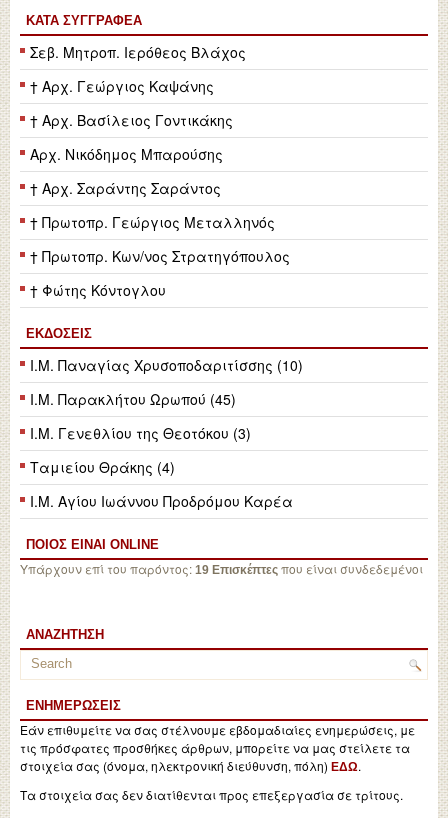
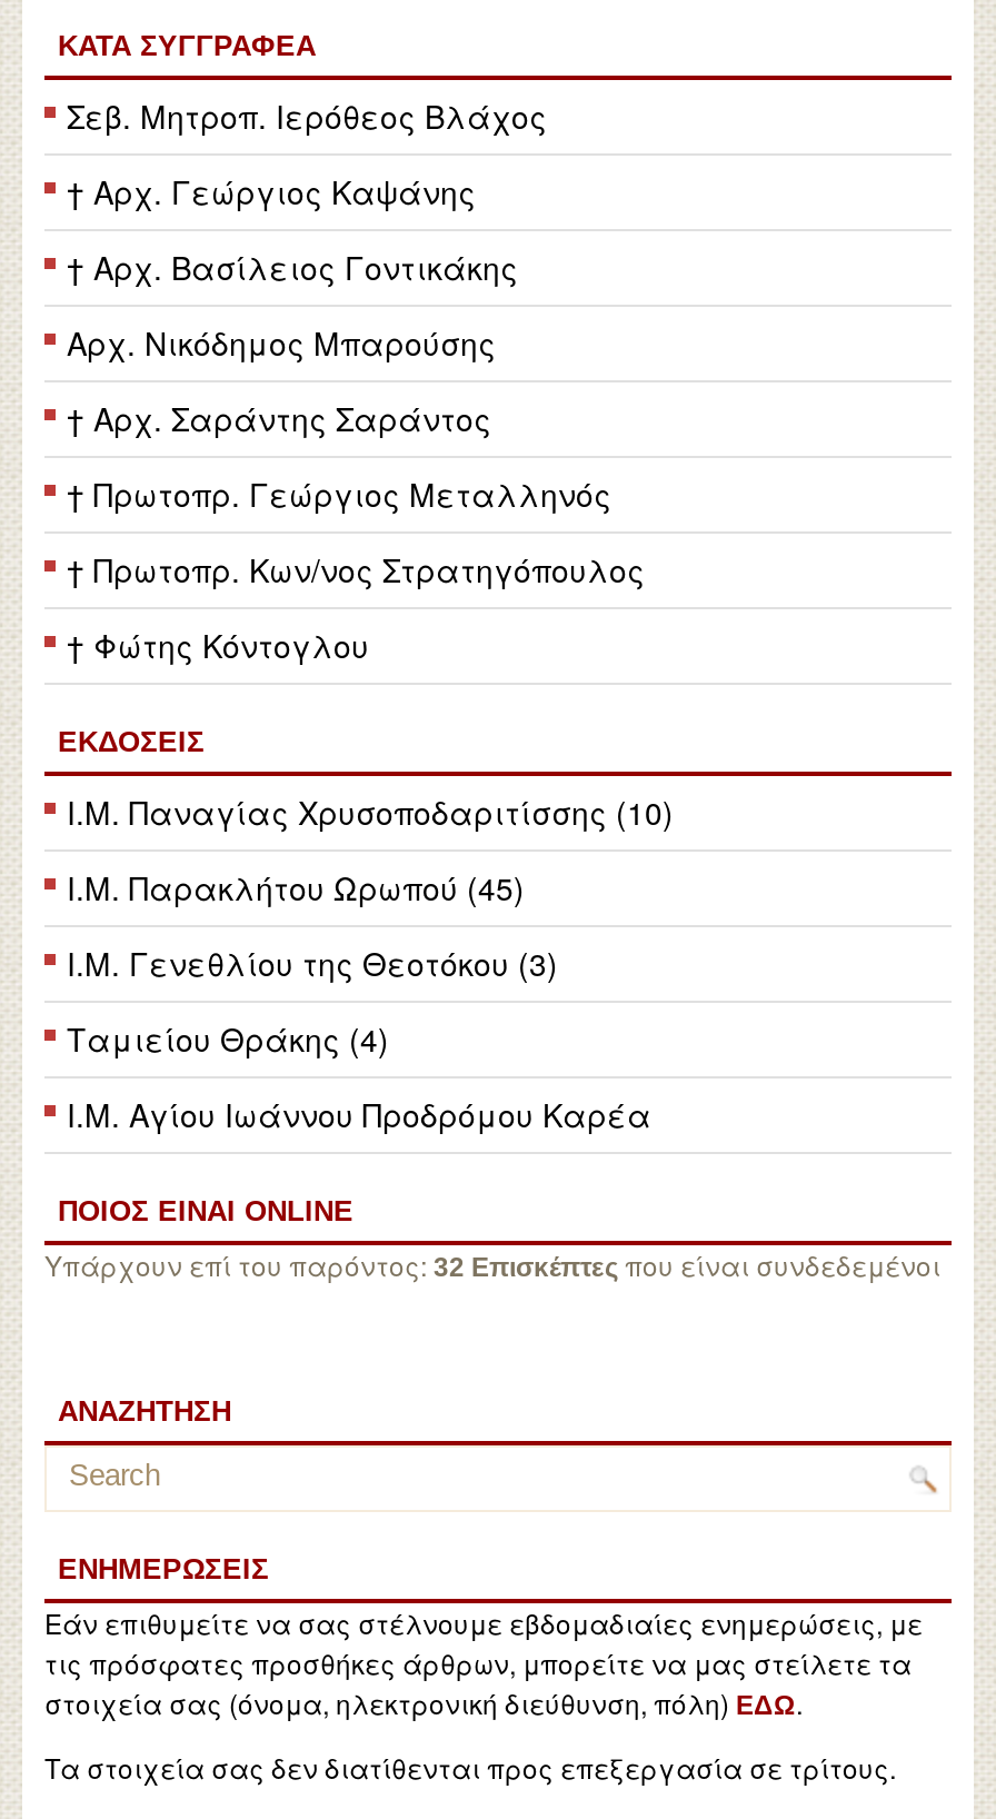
[20,560,423,577] Υπάρχουν επί του παρόντος:19 Επισκέπτεςπου είναι συνδεδεμένοι -> [44,1246,940,1283] Υπάρχουν επί του παρόντος:32 Επισκέπτεςπου είναι συνδεδεμένοι

